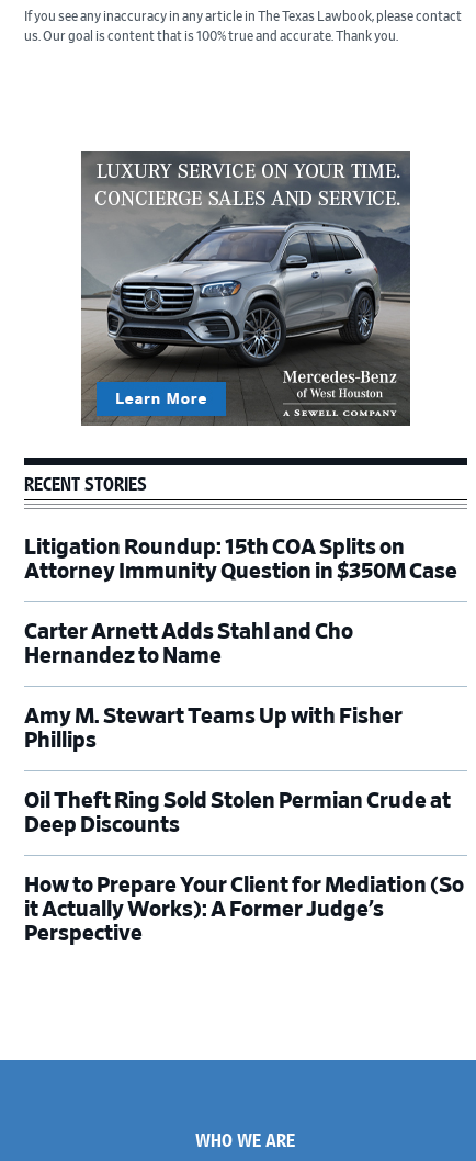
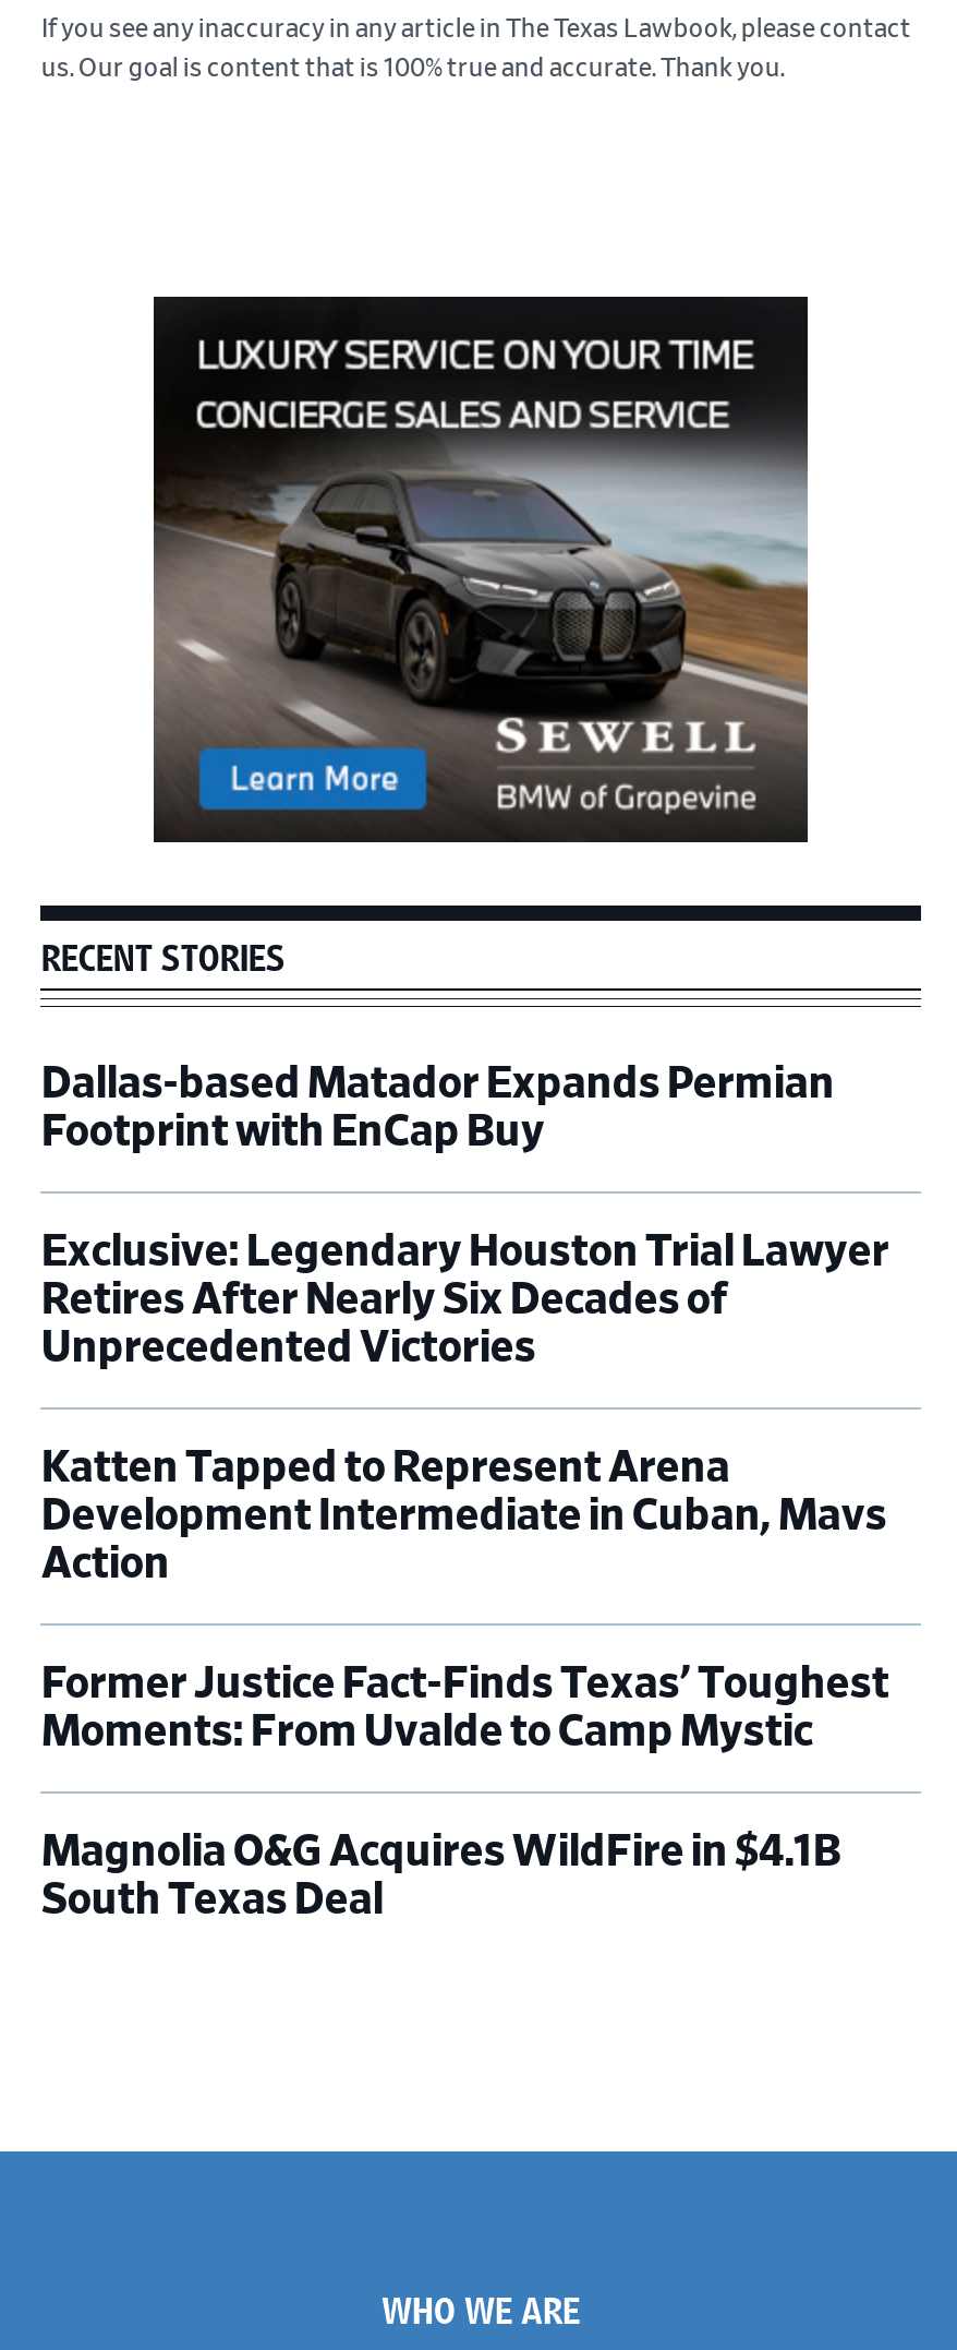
[81,151,410,426] [image] -> [154,299,808,840] [image]
[25,537,458,583] Litigation Roundup: 15th COA Splits on | Attorney Immunity Question in $350M Case -> [41,1063,835,1155] Dallas-based Matador Expands Permian | Footprint with EnCap Buy
[25,621,354,668] Carter Arnett Adds Stahl and Cho | Hernandez to Name -> [41,1231,889,1371] Exclusive: Legendary Houston Trial Lawyer | Retires After Nearly Six Decades of | Unprecedented Victories
[25,706,403,752] Amy M. Stewart Teams Up with Fisher | Phillips -> [41,1447,887,1587] Katten Tapped to Represent Arena | Development Intermediate in Cuban, Mavs | Action
[25,790,451,837] Oil Theft Ring Sold Stolen Permian Crude at | Deep Discounts -> [41,1663,889,1755] Former Justice Fact-Finds Texas’ Toughest | Moments: From Uvalde to Camp Mystic
[25,875,464,945] How to Prepare Your Client for Mediation (So | it Actually Works): A Former Judge’s | Perspective -> [41,1831,841,1923] Magnolia O&G Acquires WildFire in $4.1B | South Texas Deal

